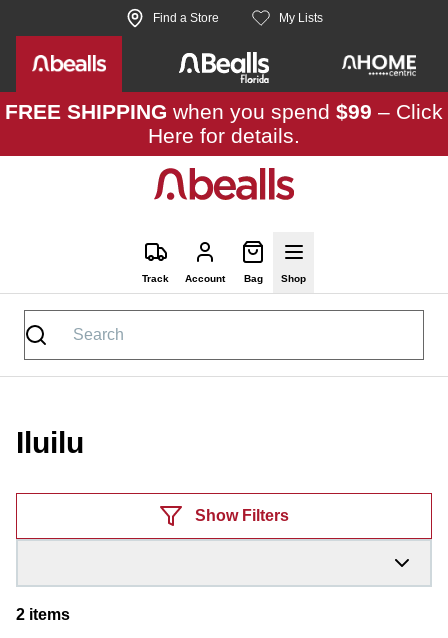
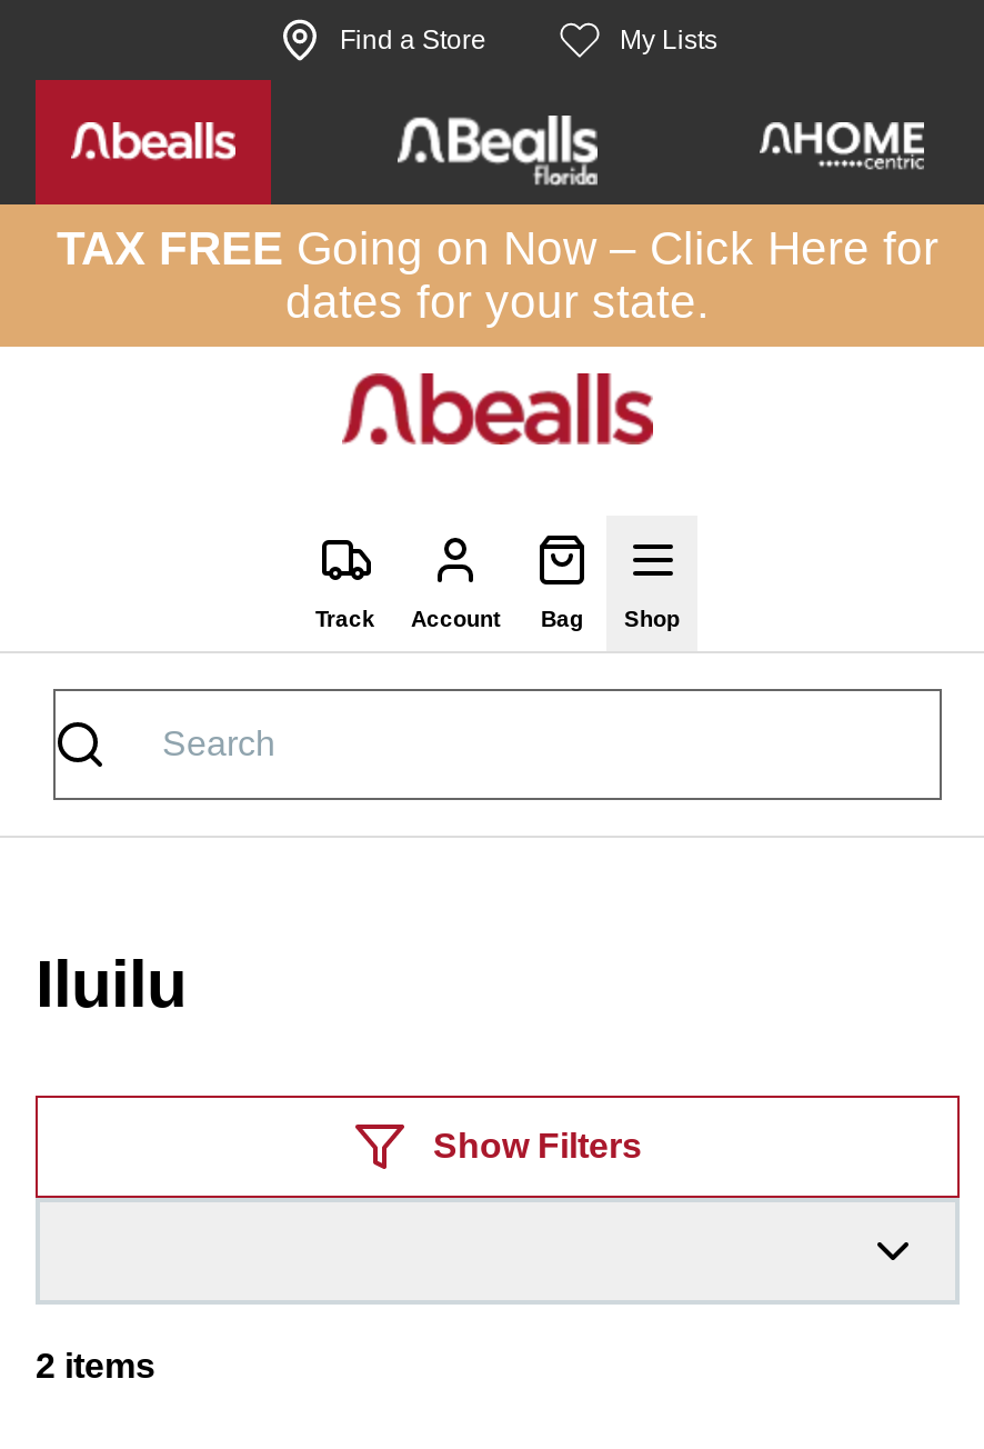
[5,100,443,147] FREE SHIPPING when you spend $99 – Click | Here for details. -> [57,222,938,327] TAX FREE Going on Now – Click Here for | dates for your state.

